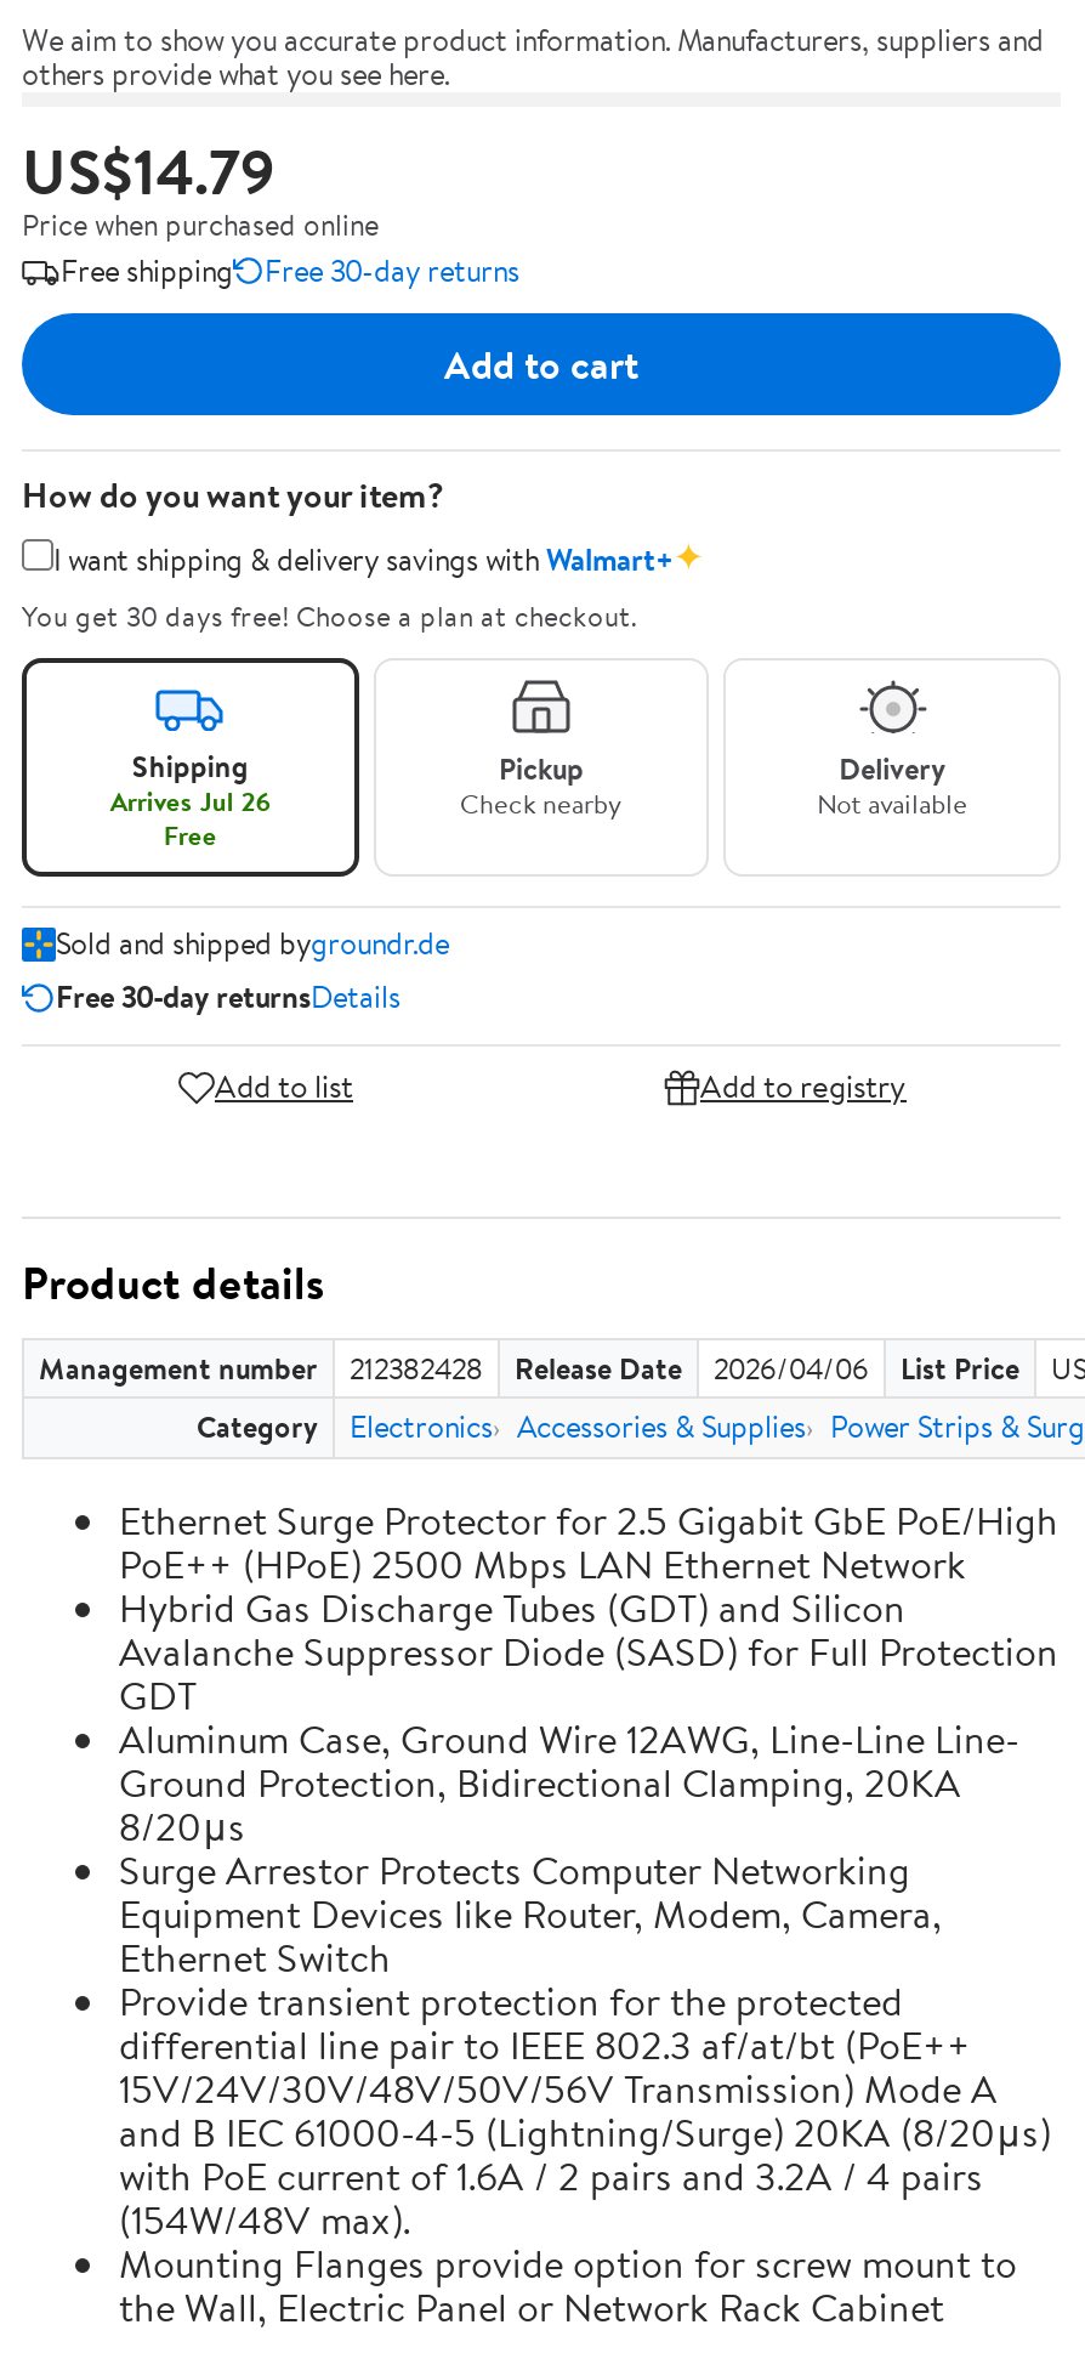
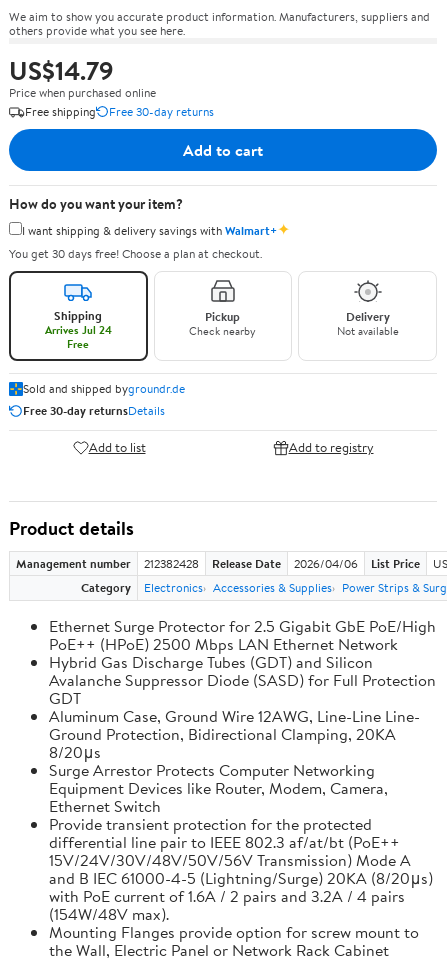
[110,782,270,821] Arrives Jul 26 -> [45,322,112,338] Arrives Jul 24

